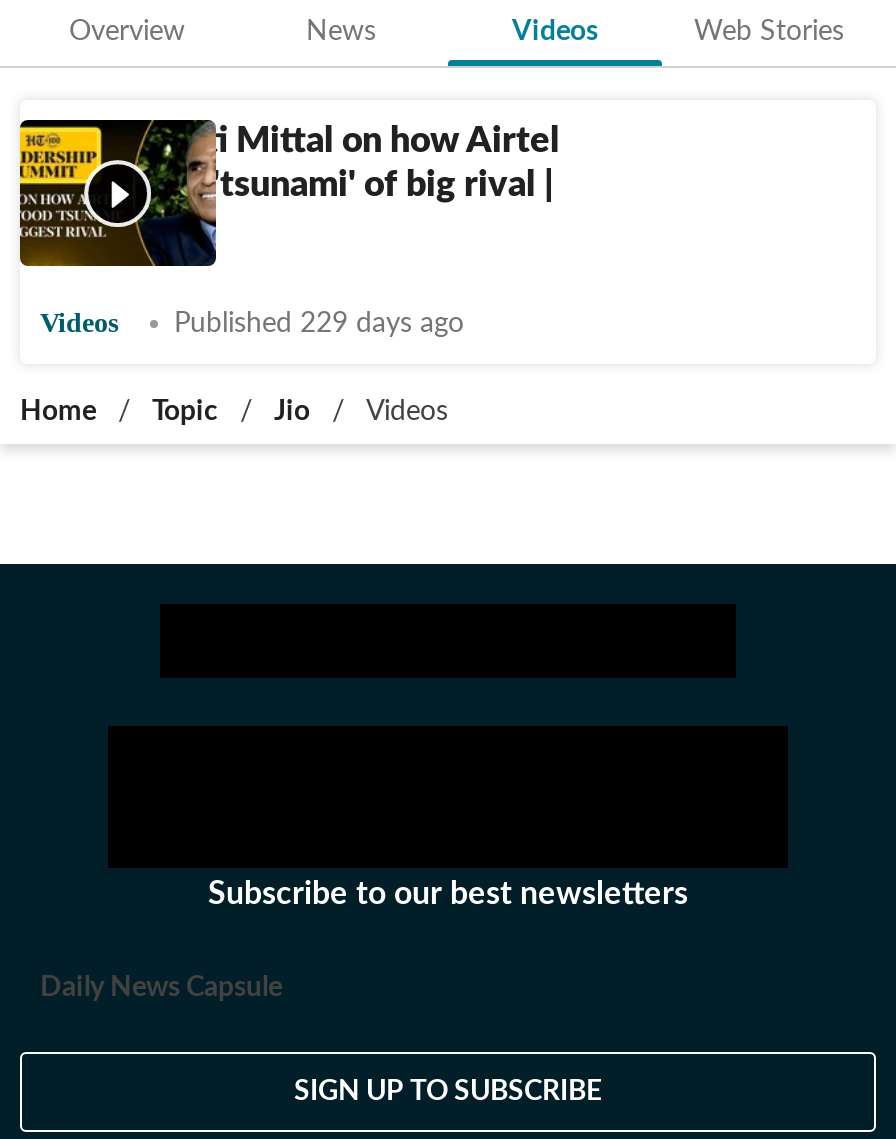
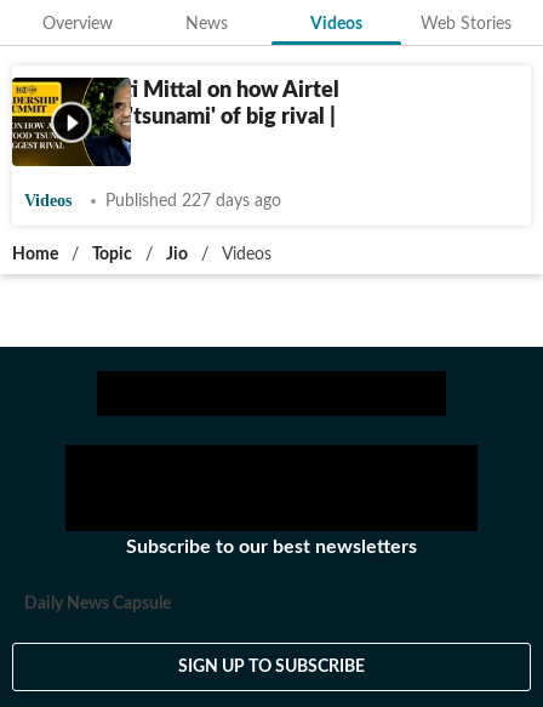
[174,310,464,338] Published 229 days ago -> [105,193,281,210] Published 227 days ago

